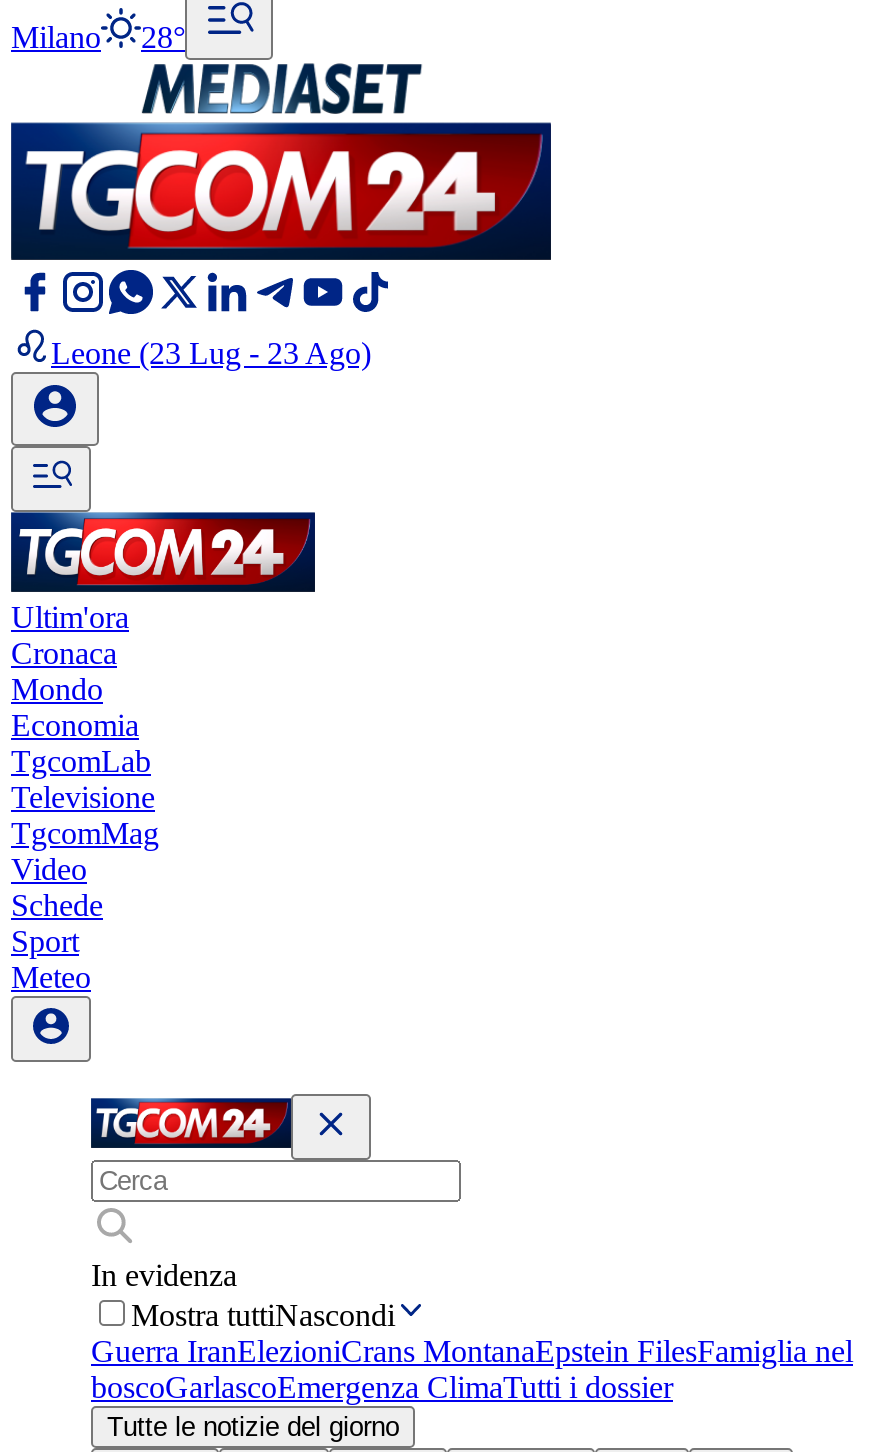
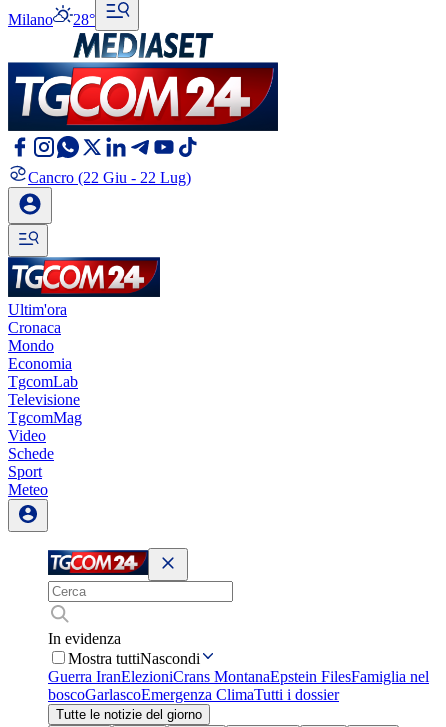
[51,336,371,370] Leone (23 Lug - 23 Ago) -> [28,169,191,186] Cancro (22 Giu - 22 Lug)

